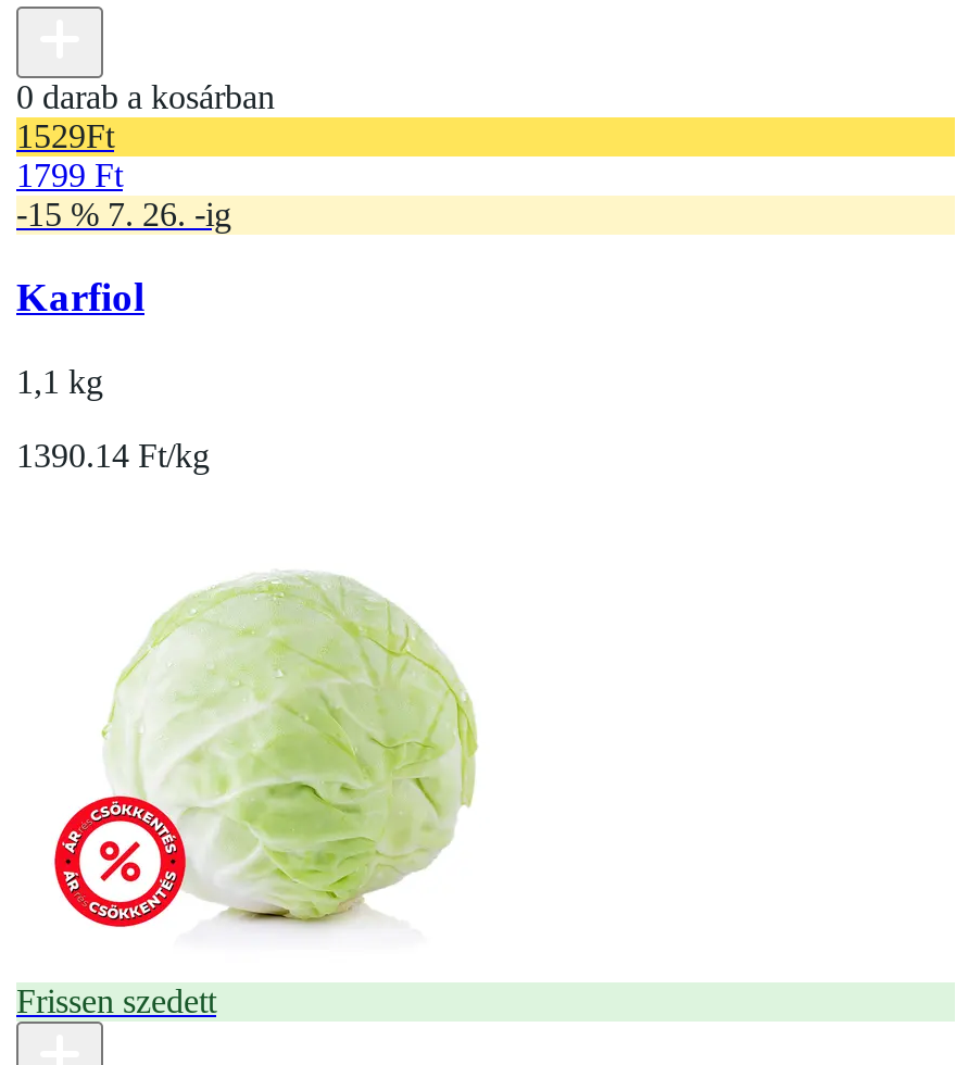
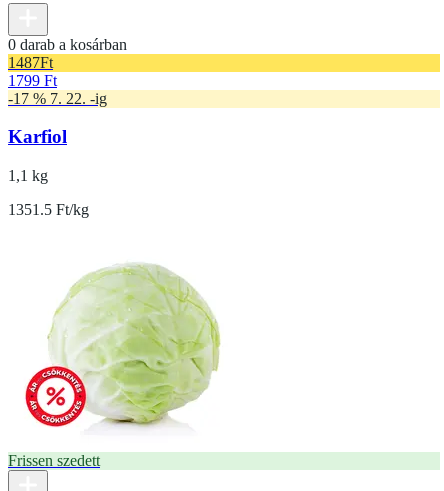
[16,117,114,154] 1529Ft -> [8,54,53,71] 1487Ft
[16,195,231,232] -15 % 7. 26. -ig -> [8,90,107,107] -17 % 7. 22. -ig
[16,437,210,474] 1390.14 Ft/kg -> [8,201,89,218] 1351.5 Ft/kg

